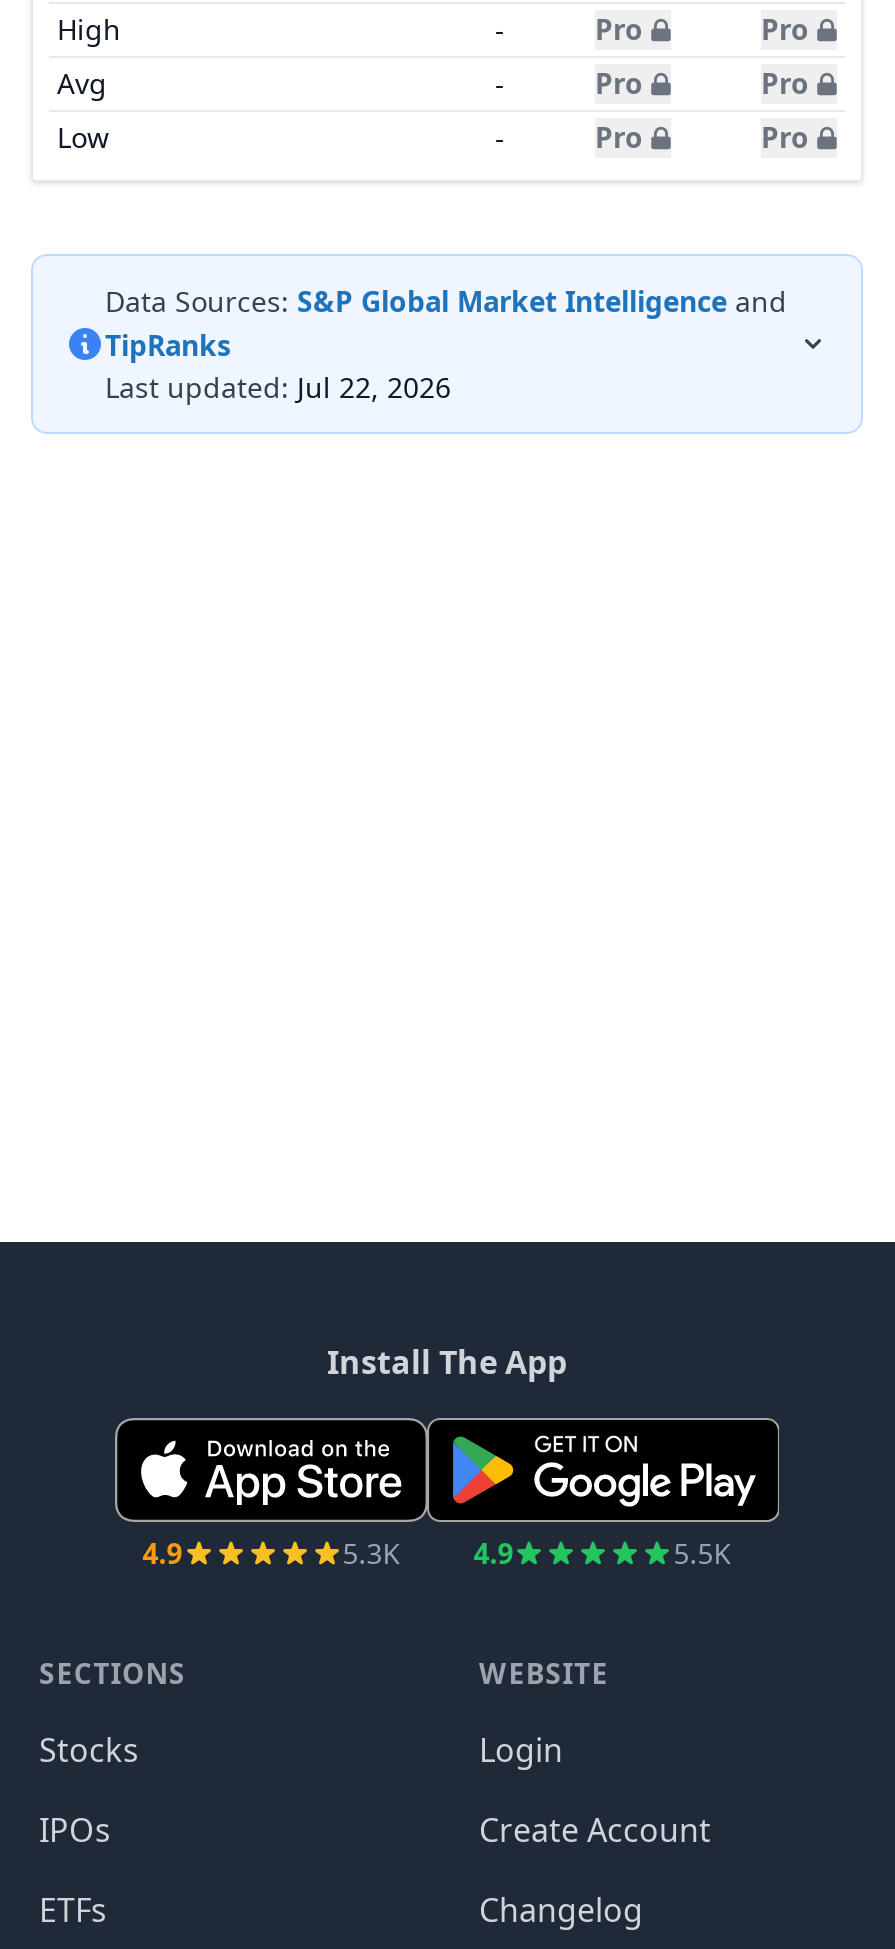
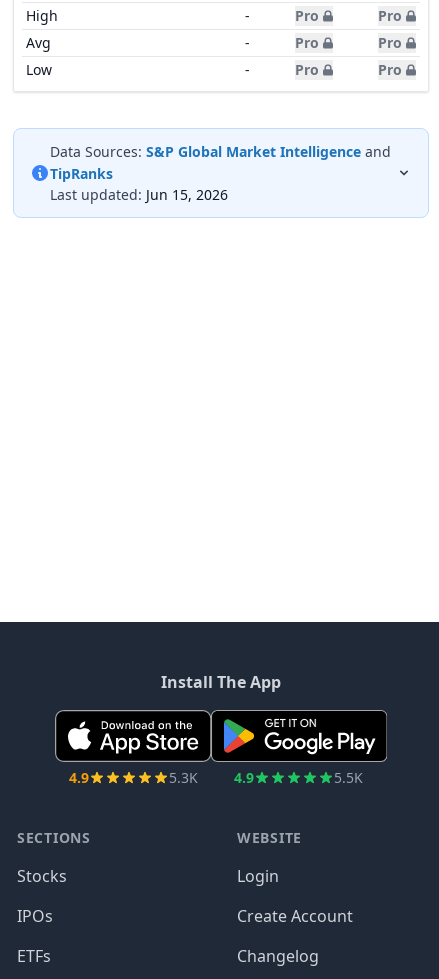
[105,368,451,406] Last updated: Jul 22, 2026 -> [50,185,228,204] Last updated: Jun 15, 2026

